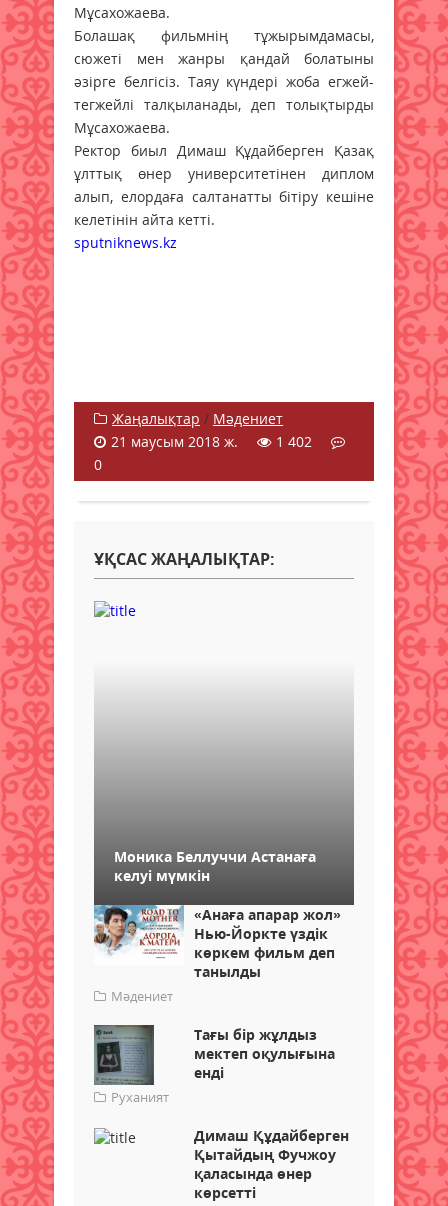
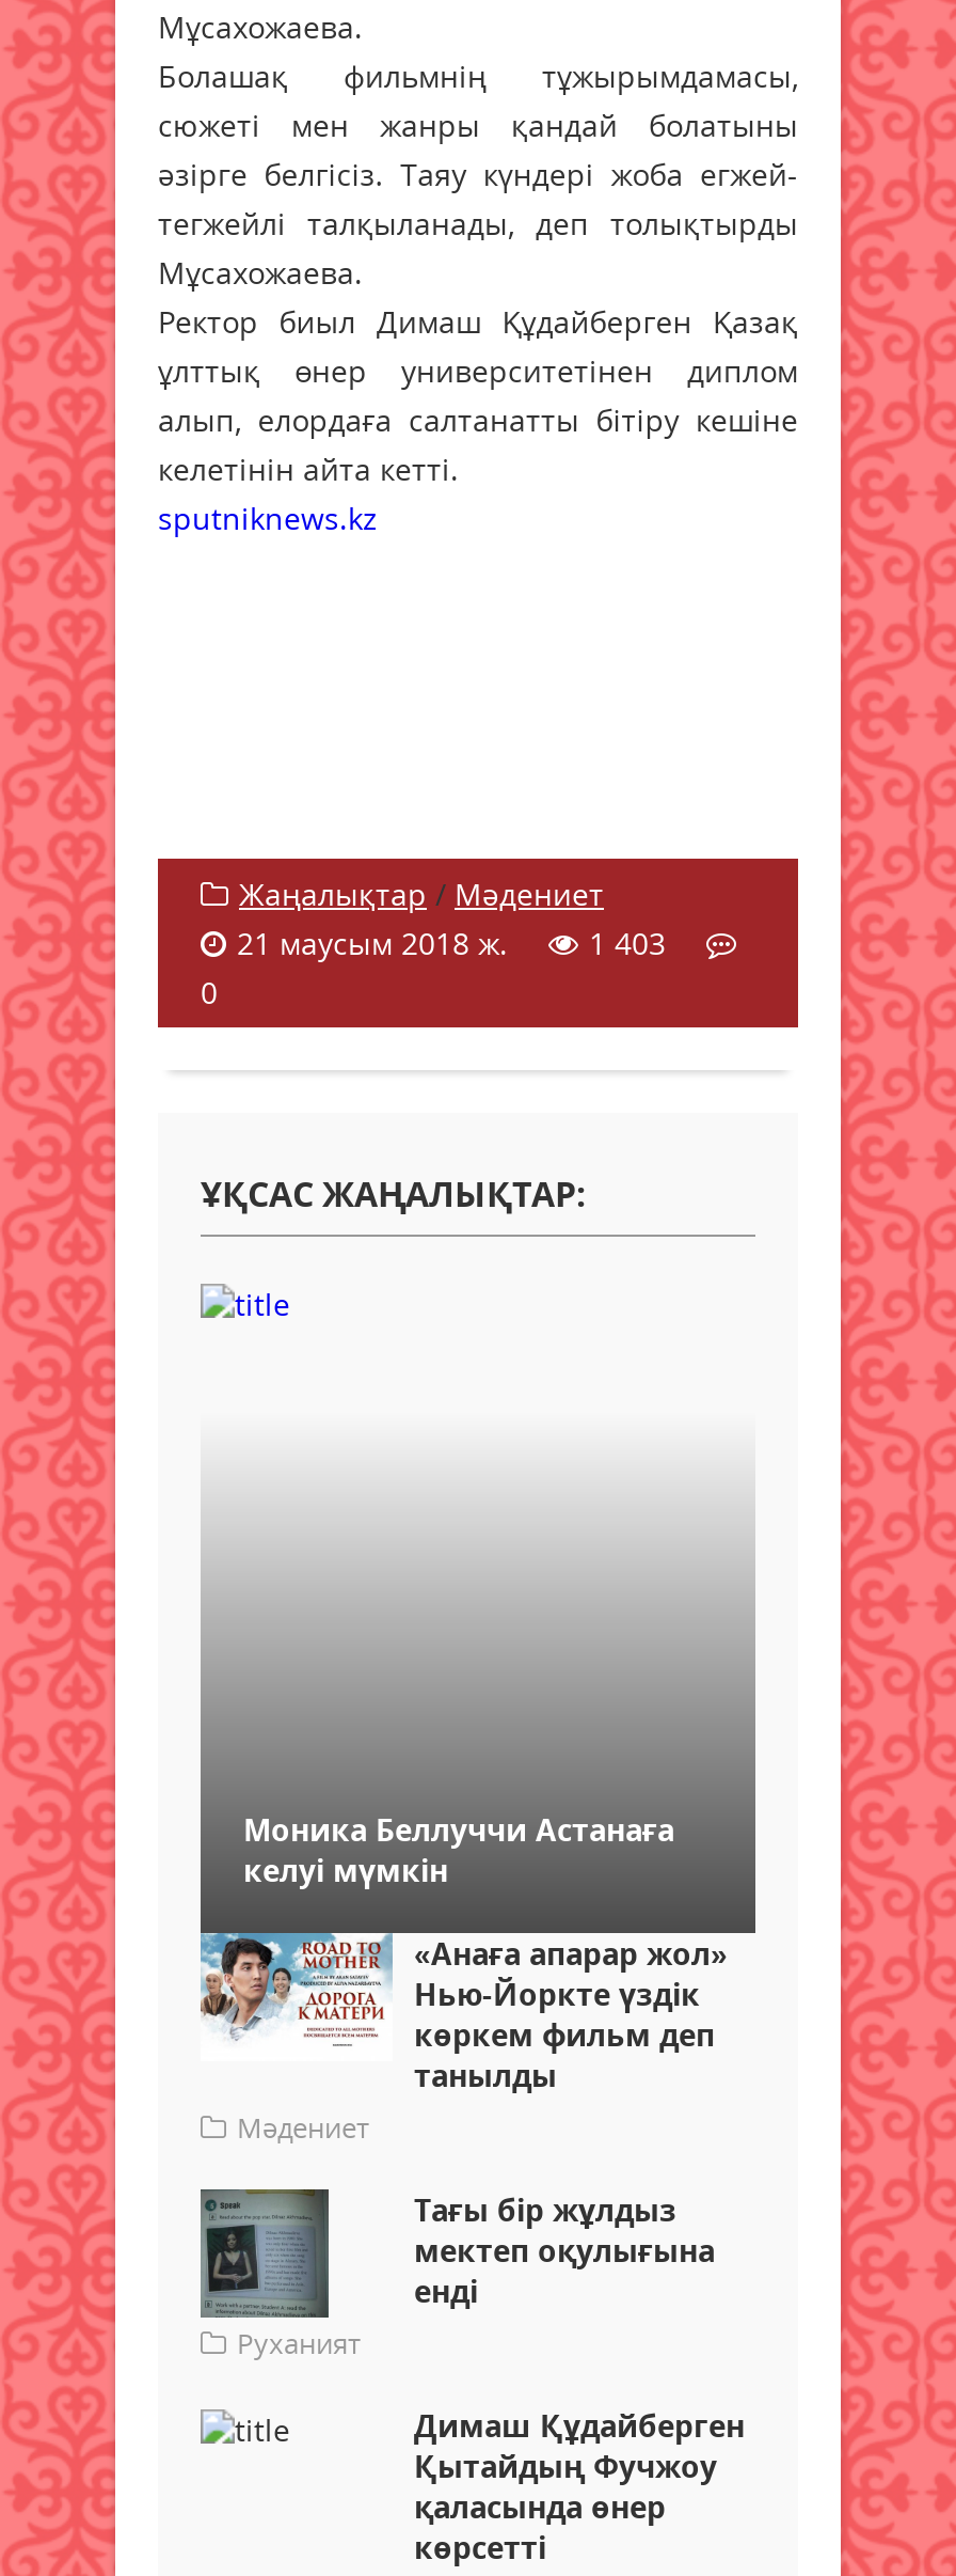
[111,432,312,451] 21 маусым 2018 ж. 1 402 -> [237,923,666,963] 21 маусым 2018 ж. 1 403

